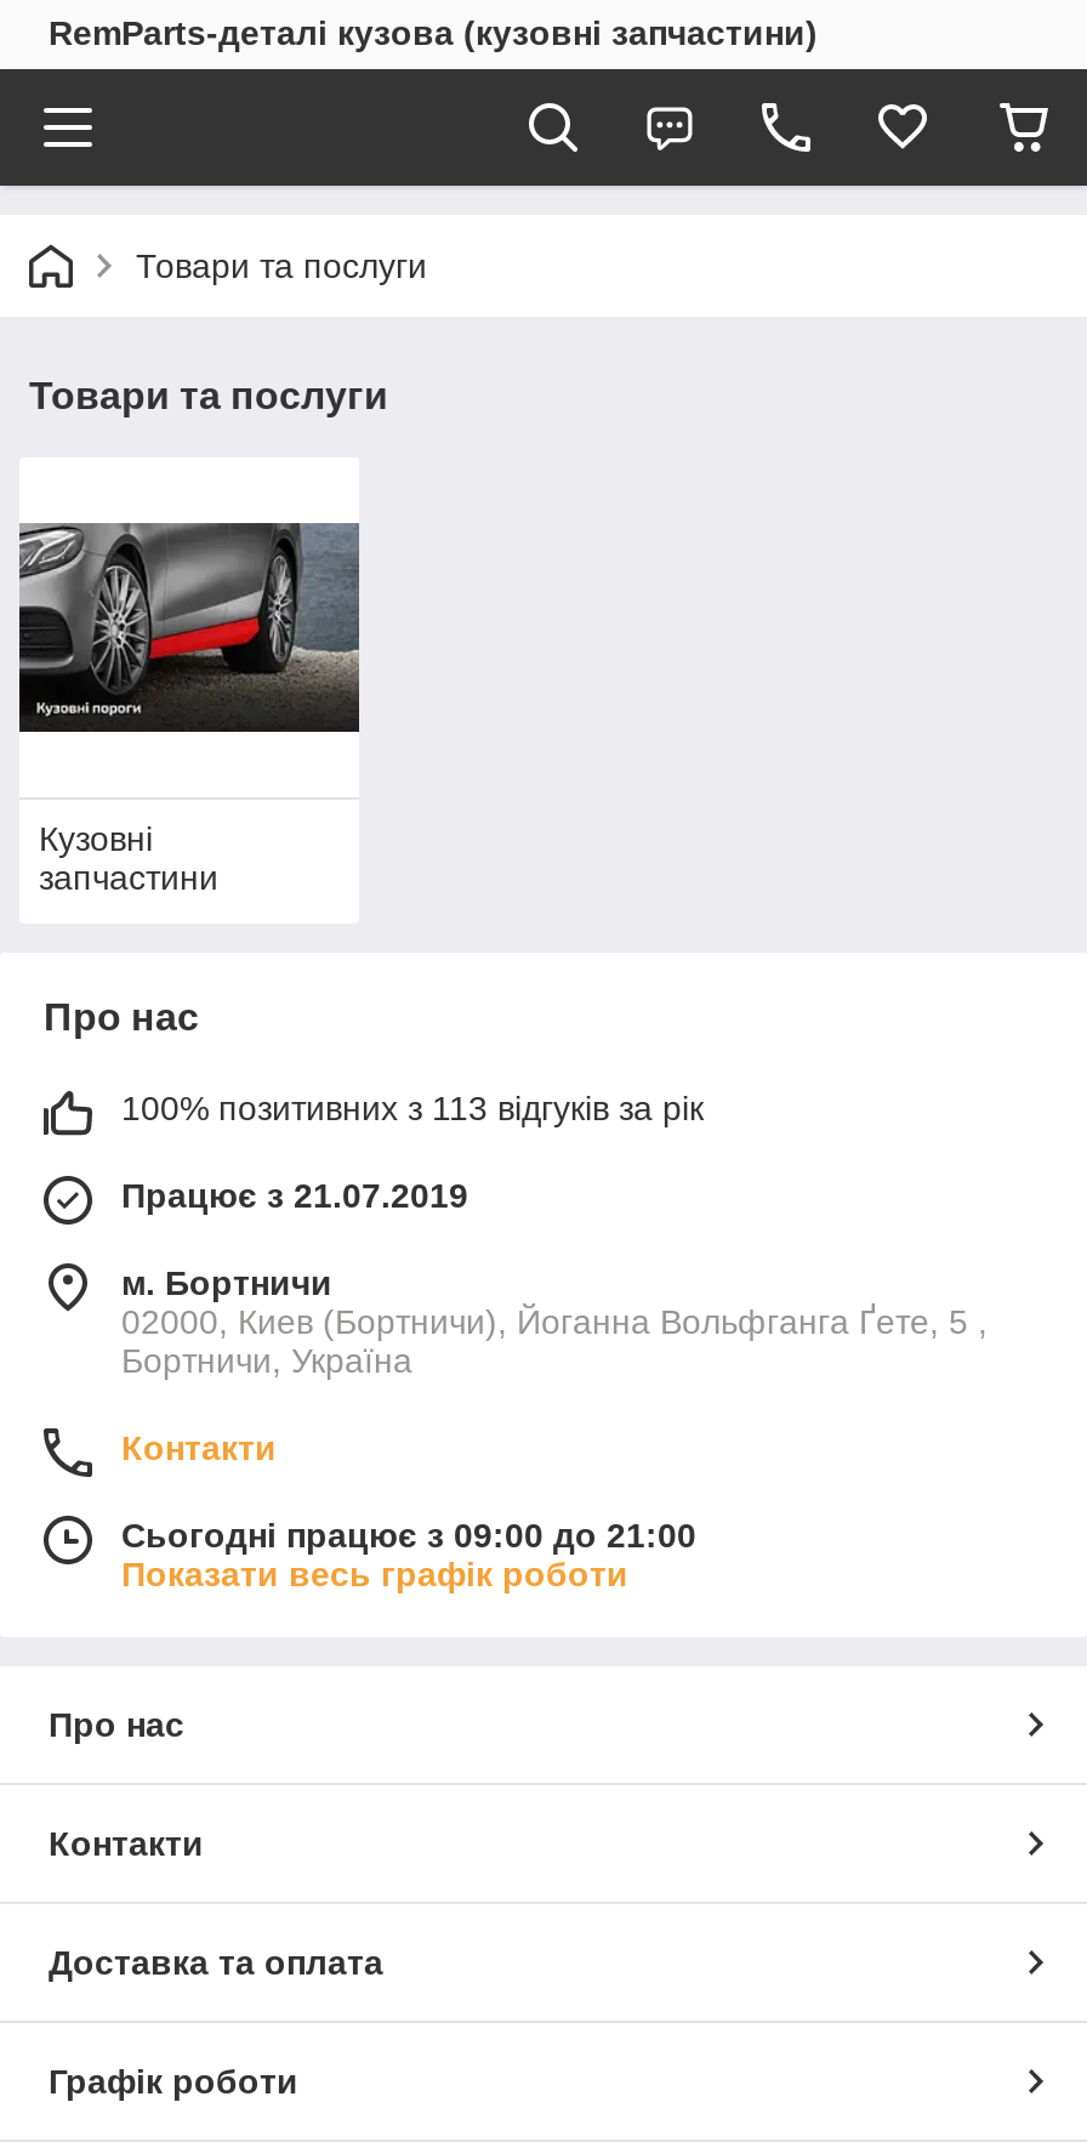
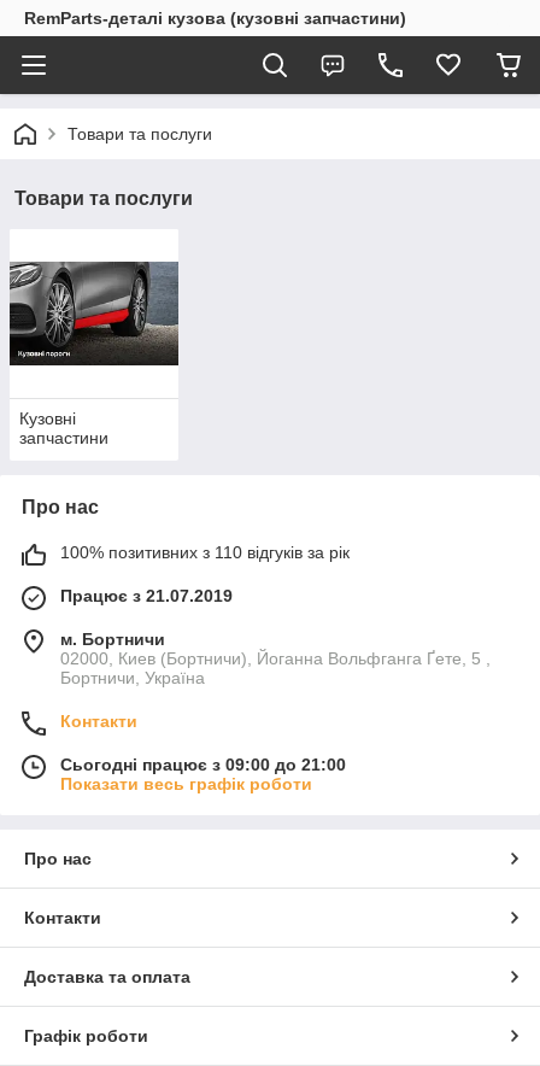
[121,1089,704,1127] 100% позитивних з 113 відгуків за рік -> [60,543,350,562] 100% позитивних з 110 відгуків за рік

